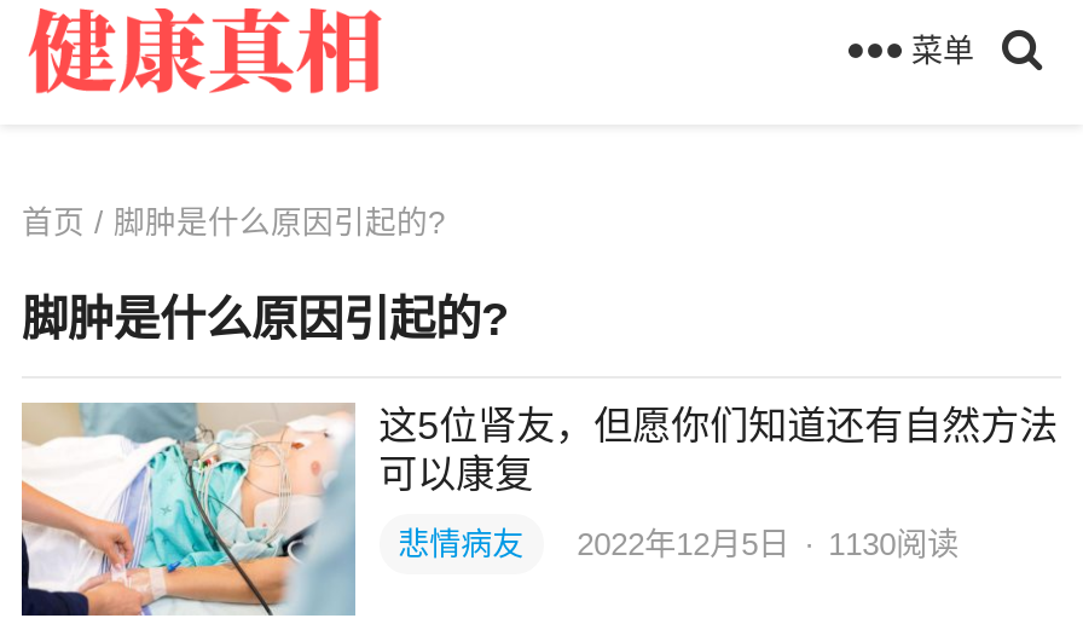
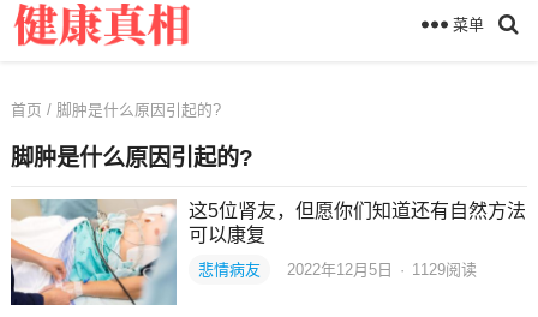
[398,526,959,562] 悲情病友 2022年12月5日 · 1130阅读 -> [198,261,476,279] 悲情病友 2022年12月5日 · 1129阅读

